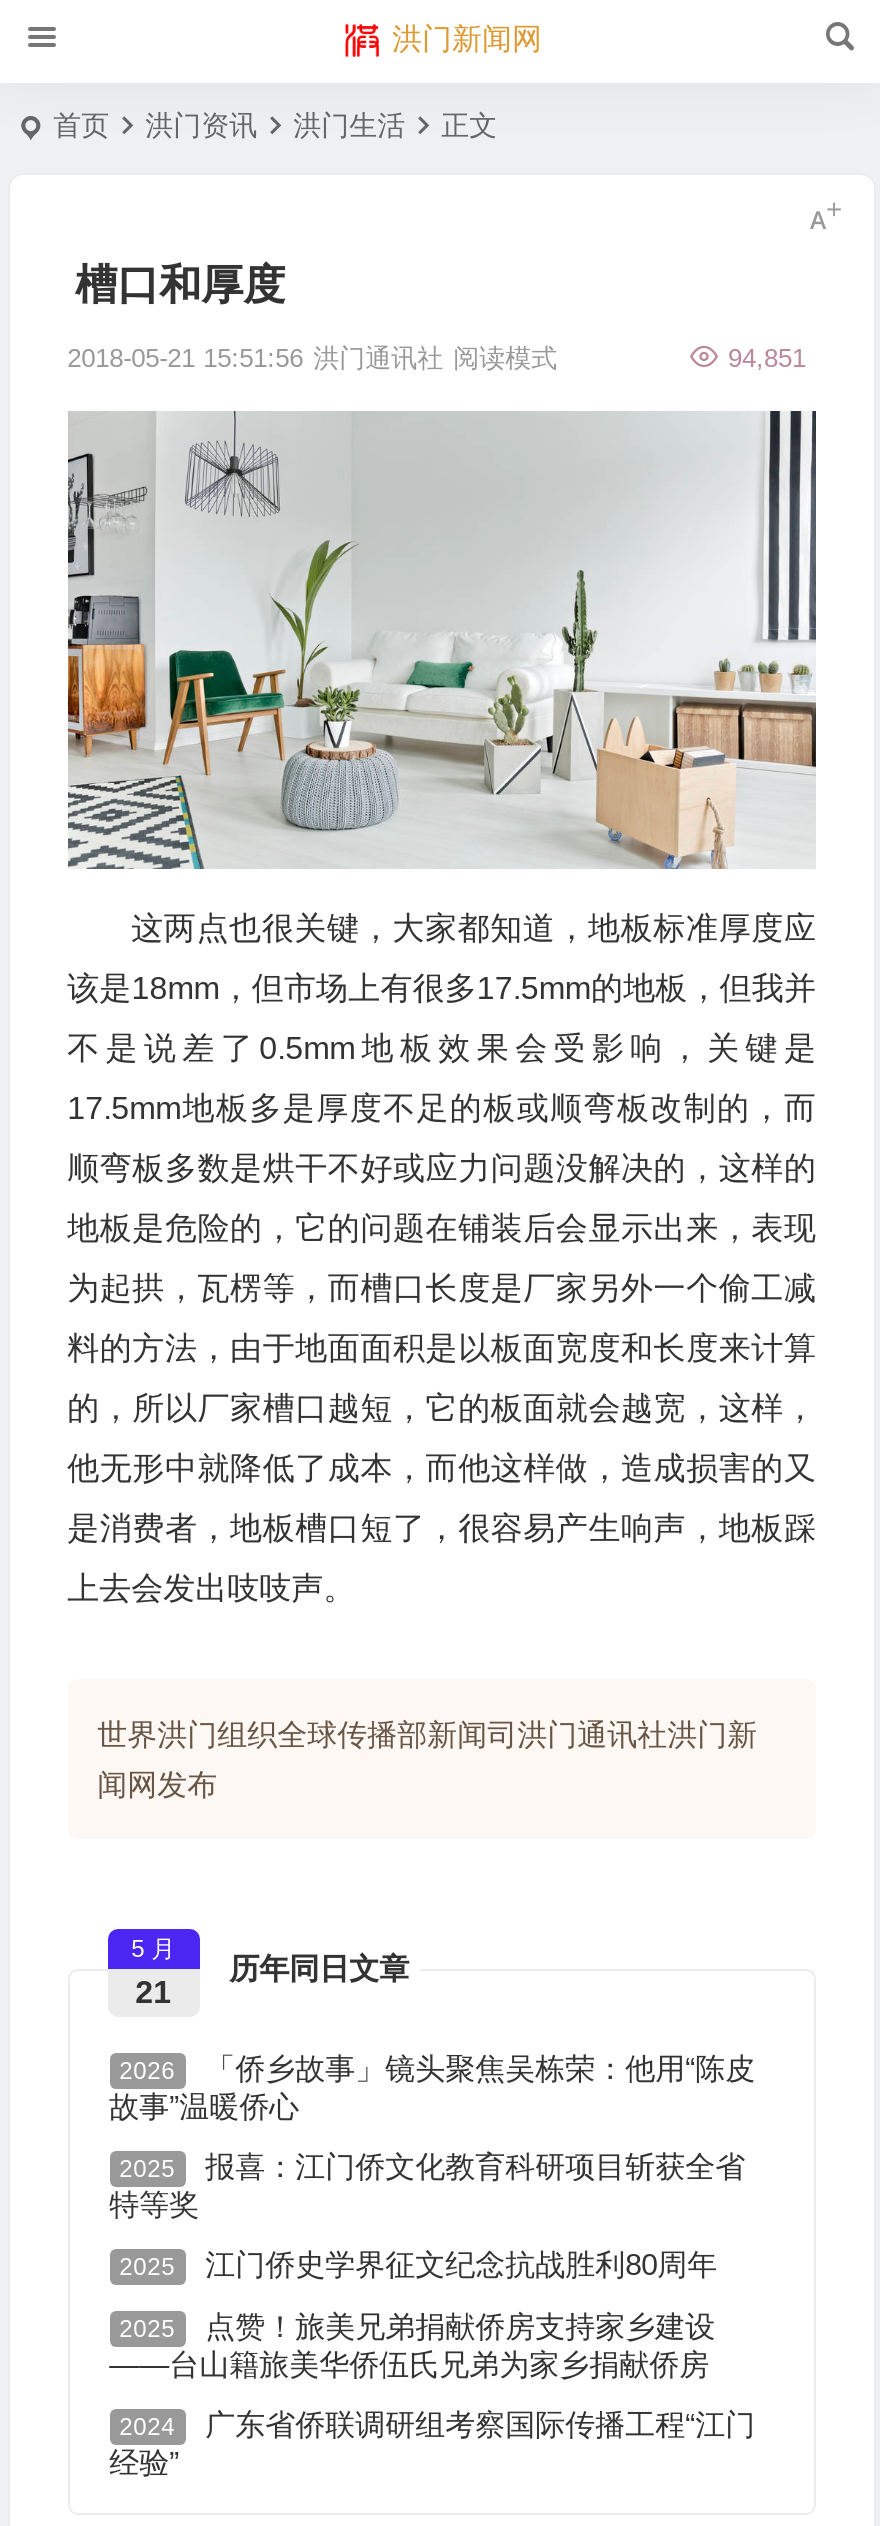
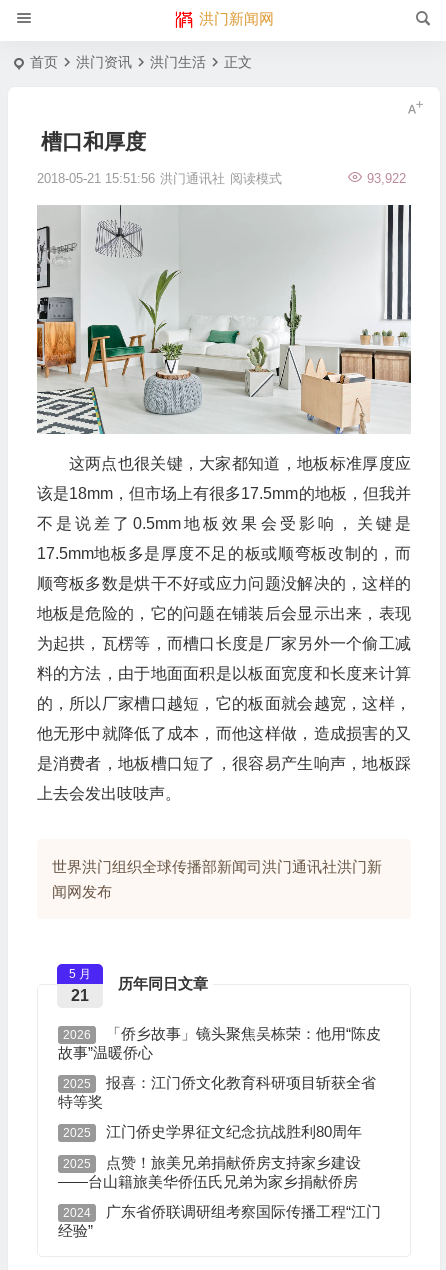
[728,343,806,373] 94,851 -> [367,171,406,186] 93,922

